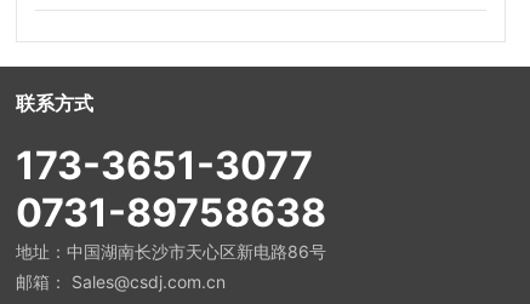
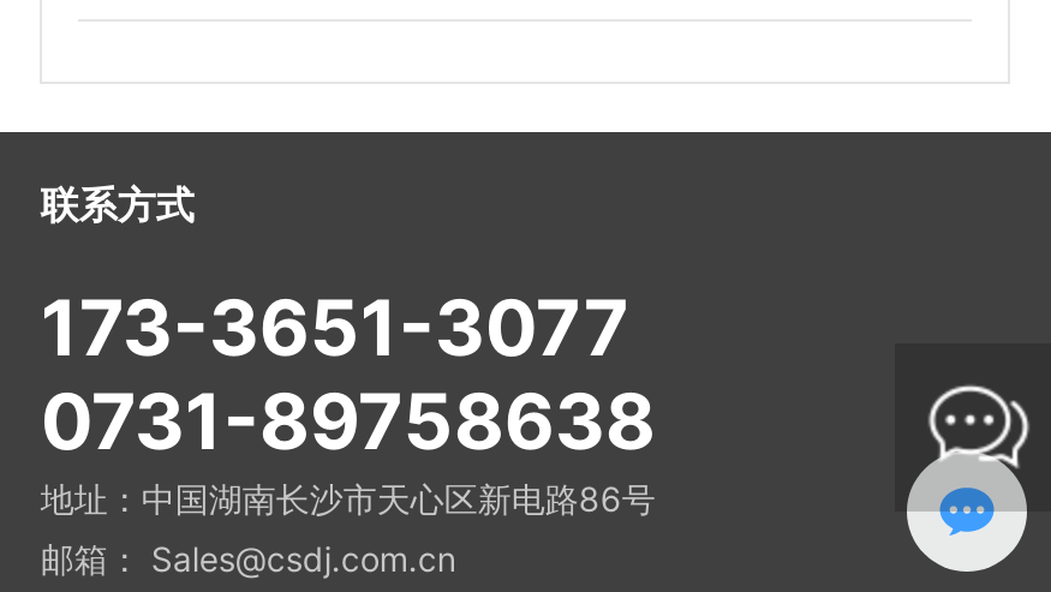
none -> [904,384,1029,574] [image]

